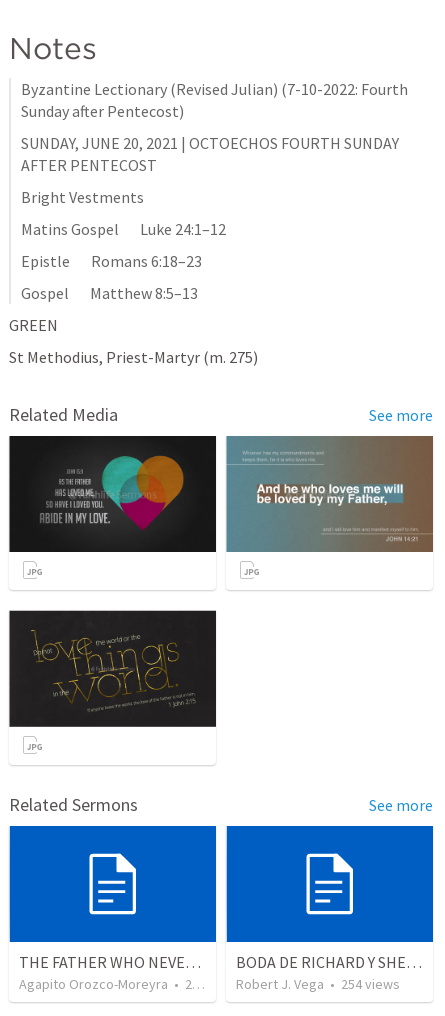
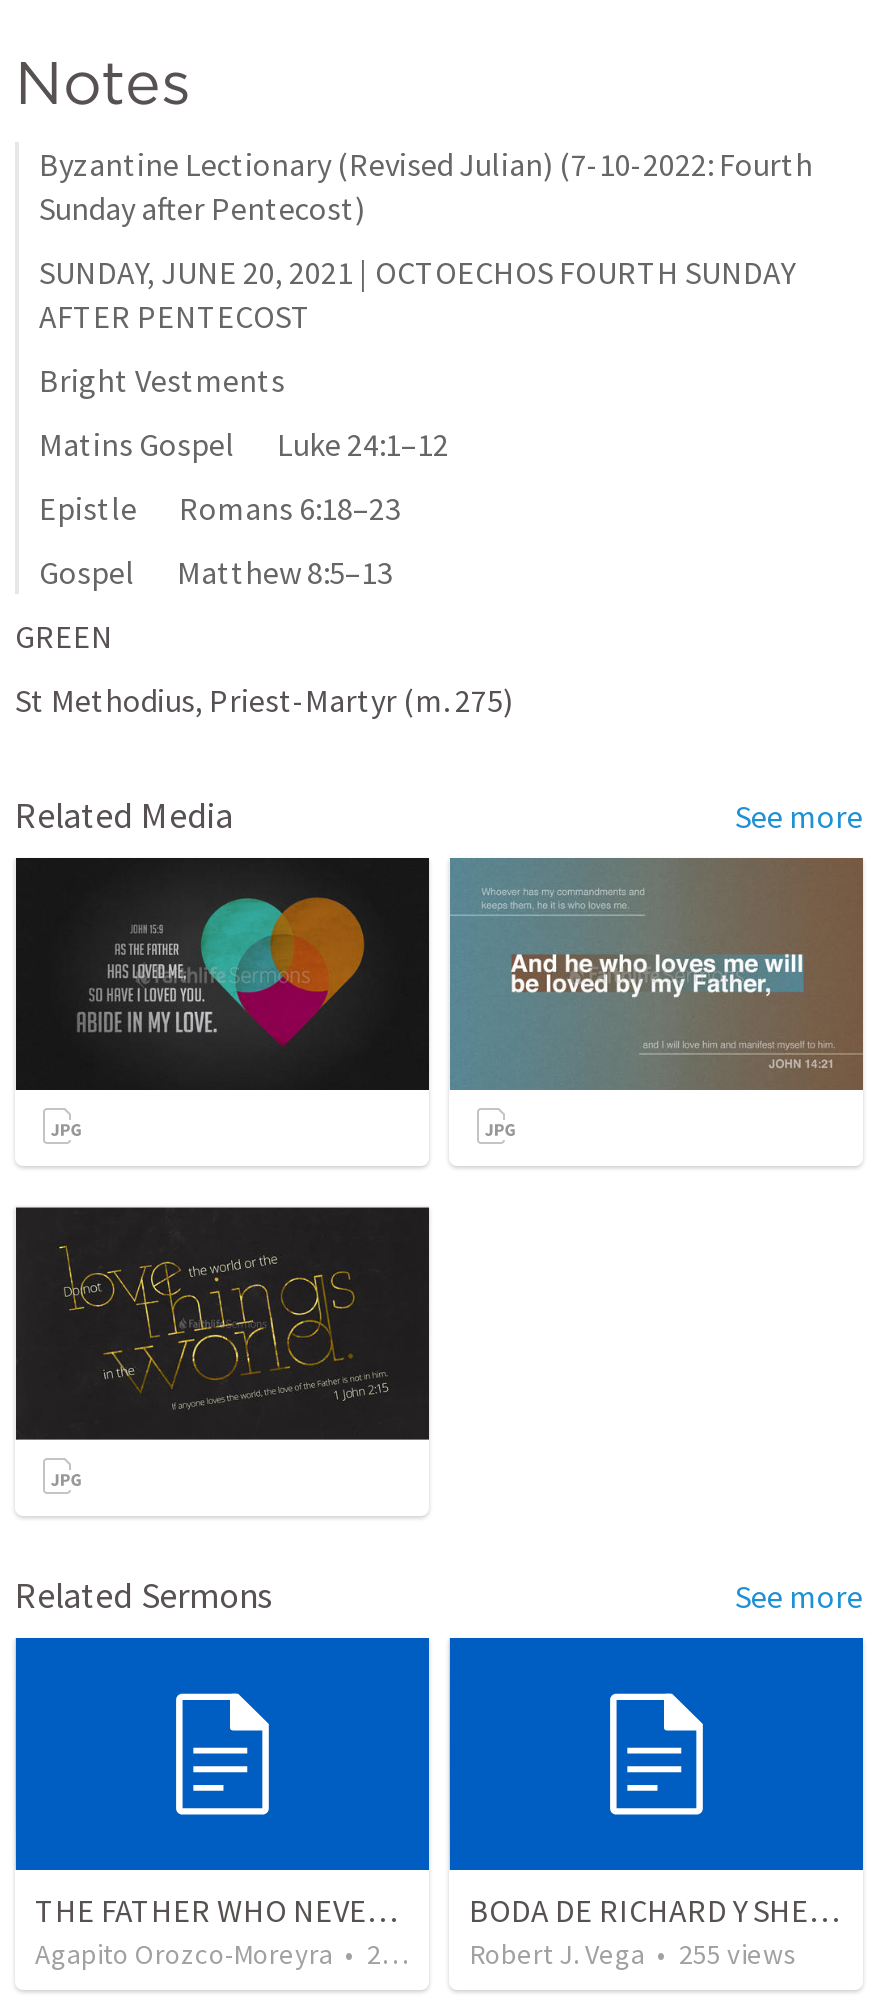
[236,975,400,993] Robert J. Vega • 254 views -> [469,1937,797,1973] Robert J. Vega • 255 views

